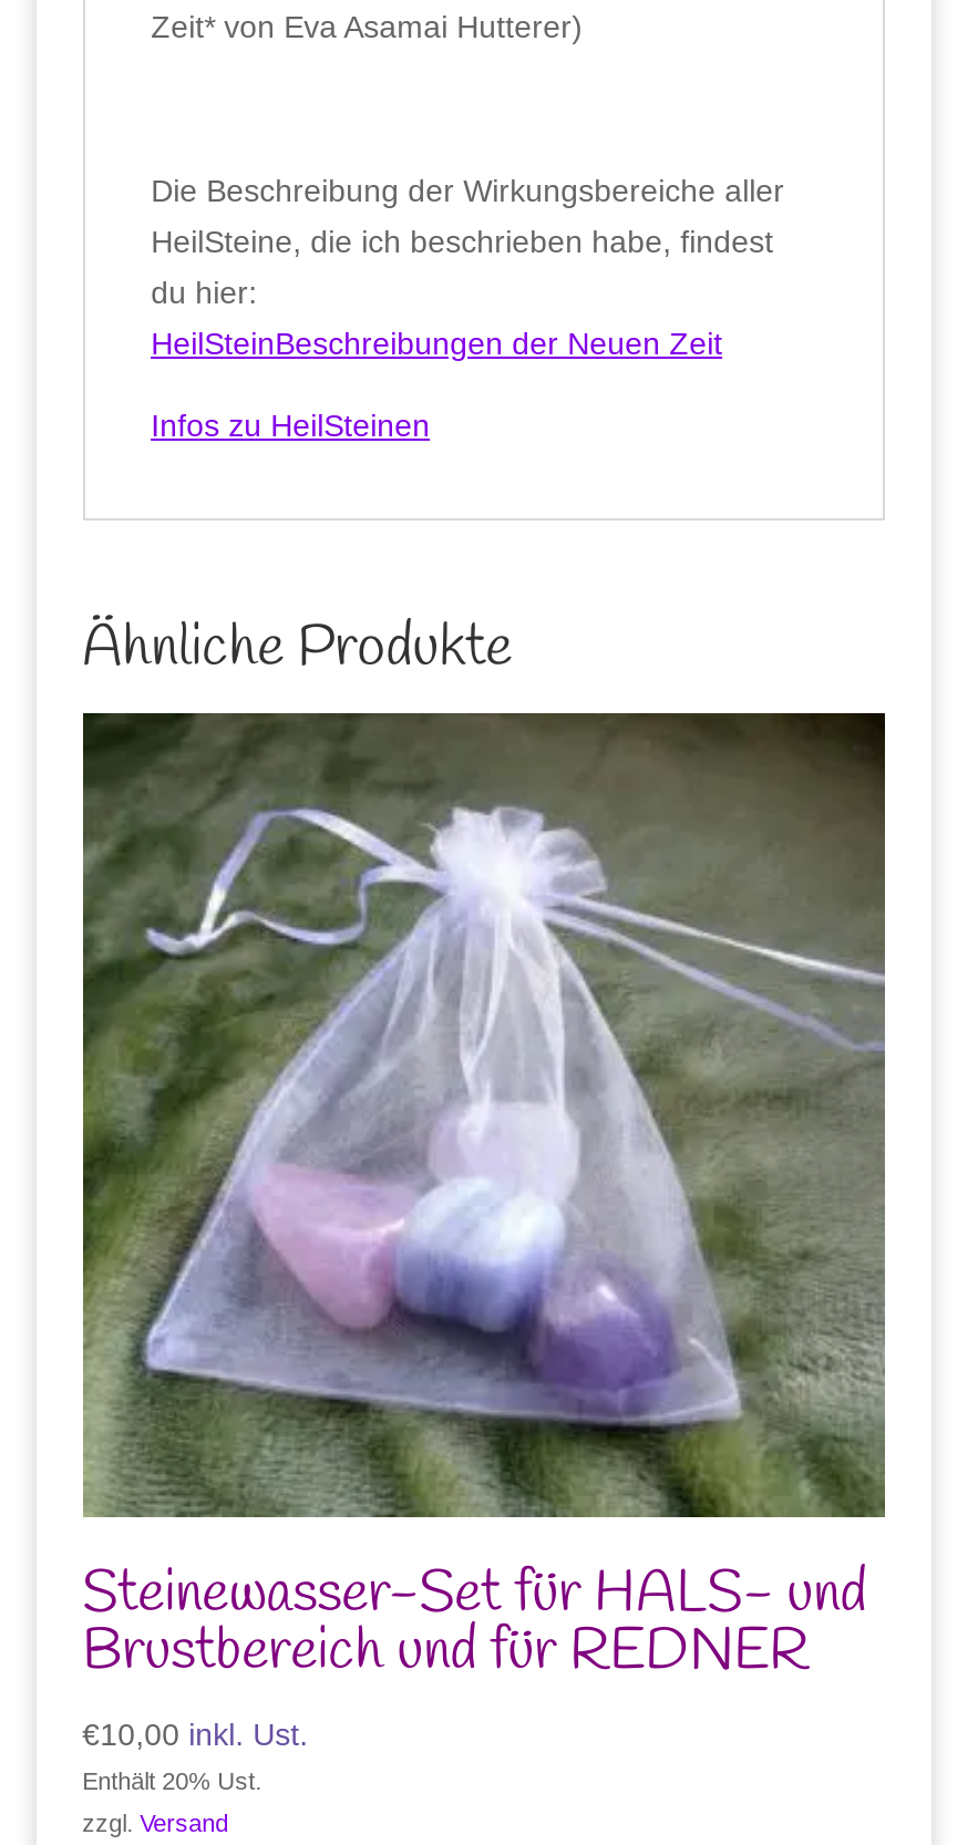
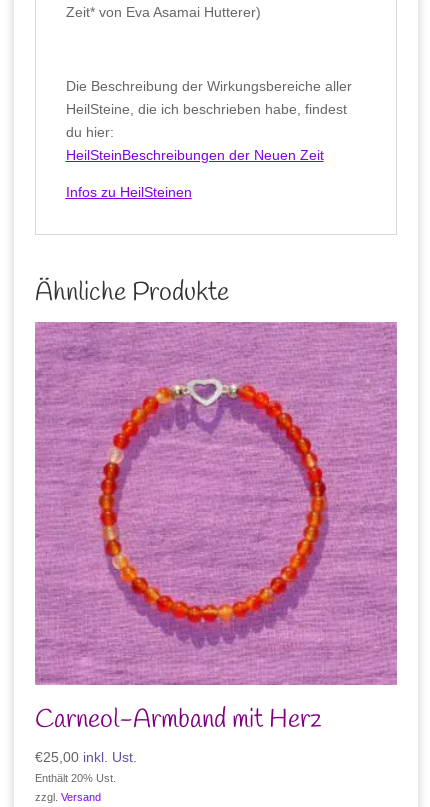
[81,711,887,1752] [image] | Steinewasser-Set für HALS- und | Brustbereich und für REDNER | €10,00 inkl. Ust. -> [34,321,398,765] [image] | Carneol-Armband mit Herz | €25,00 inkl. Ust.

